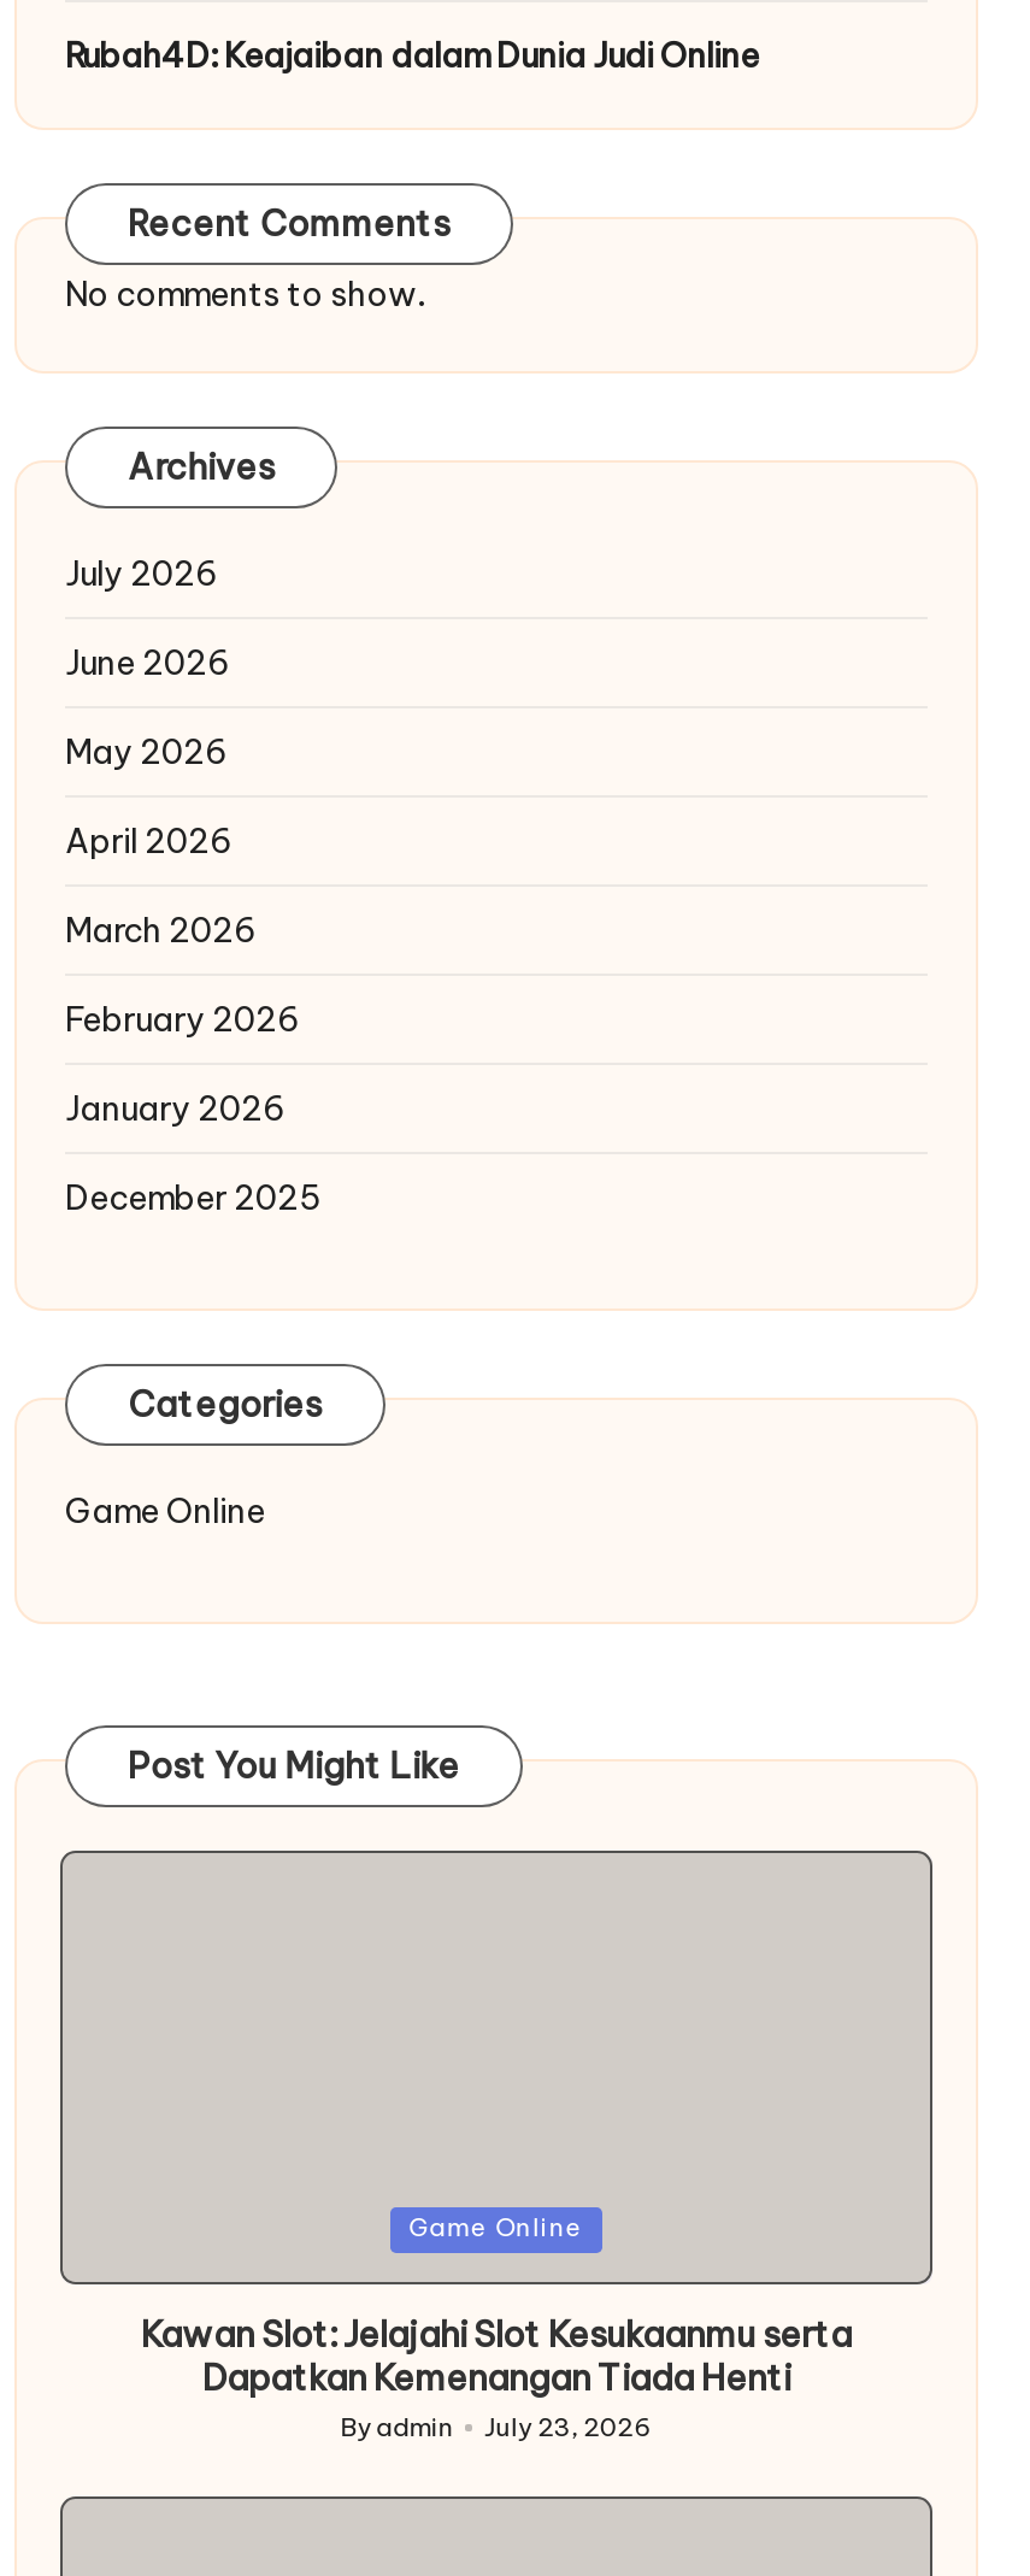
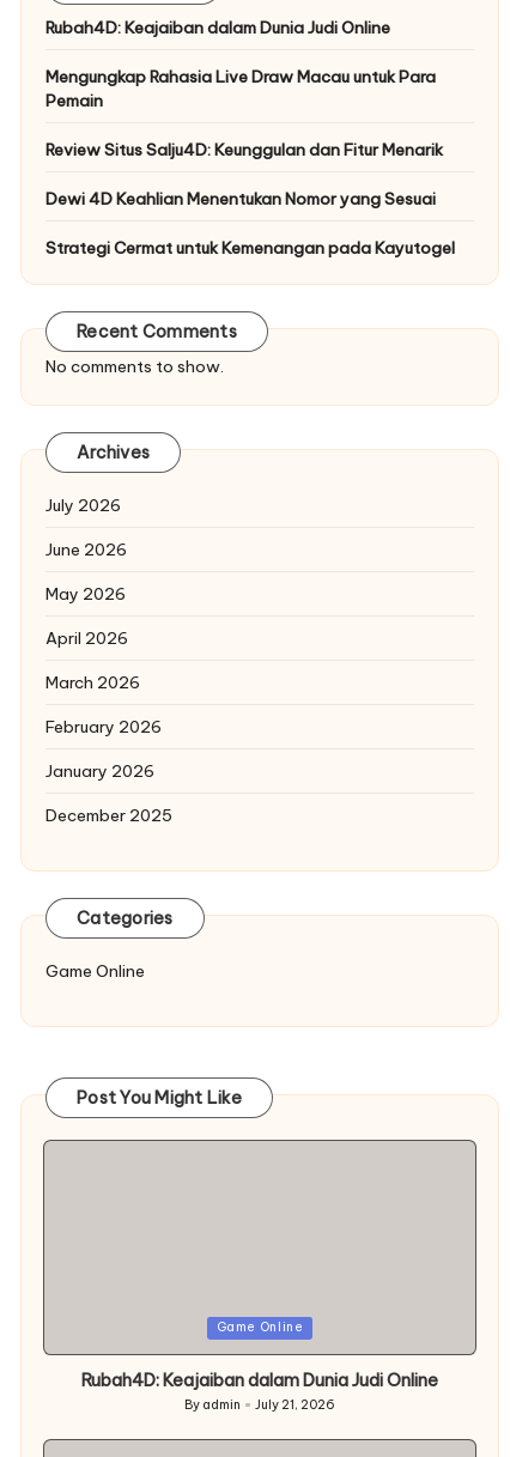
none -> [45,66,455,258] Mengungkap Rahasia Live Draw Macau untuk Para | Pemain | Review Situs Salju4D: Keunggulan dan Fitur Menarik | Dewi 4D Keahlian Menentukan Nomor yang Sesuai | Strategi Cermat untuk Kemenangan pada Kayutogel
moved [65,203,584,2244] -> [45,321,303,1335]: Recent Comments | No comments to show. | Archives | ... | Post You Might Like | Game Online
[141,2312,852,2399] Kawan Slot: Jelajahi Slot Kesukaanmu serta | Dapatkan Kemenangan Tiada Henti -> [81,1369,438,1391] Rubah4D: Keajaiban dalam Dunia Judi Online
[340,2411,653,2443] By admin July 23, 2026 -> [184,1397,336,1412] By admin July 21, 2026

